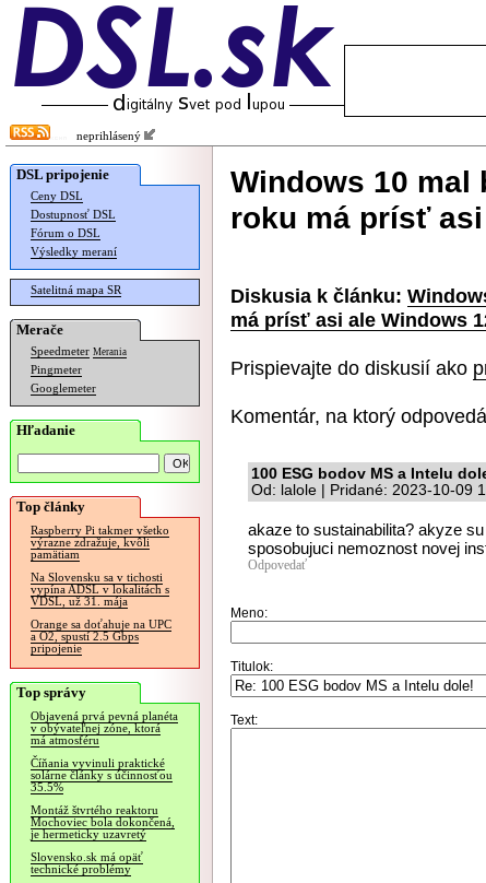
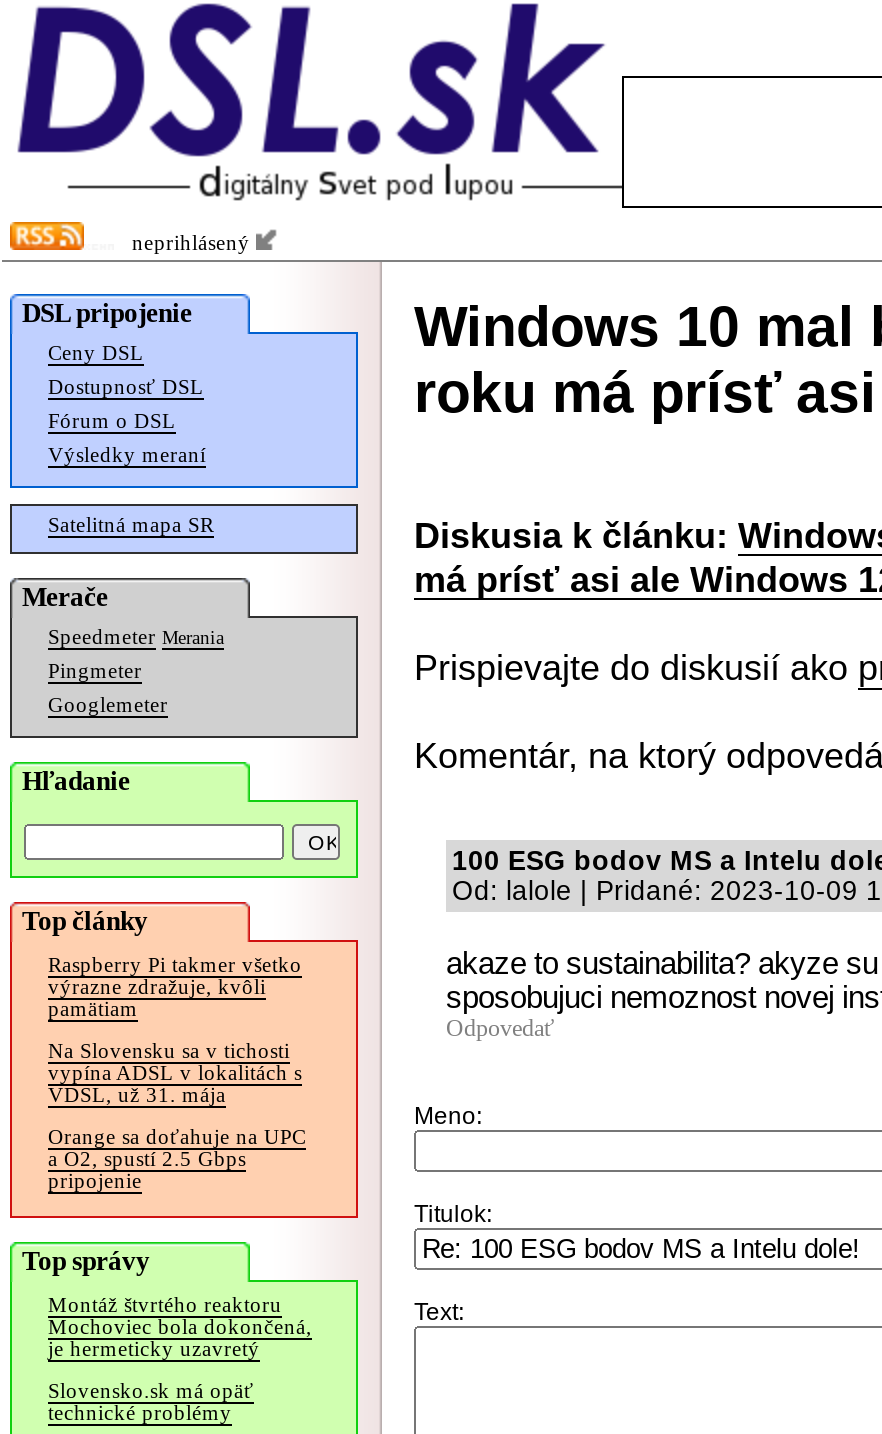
[31,710,178,793] Objavená prvá pevná planéta | v obývateľnej zóne, ktorá | má atmosféru | Číňania vyvinuli praktické | solárne články s účinnosťou | 35.5% -> none

